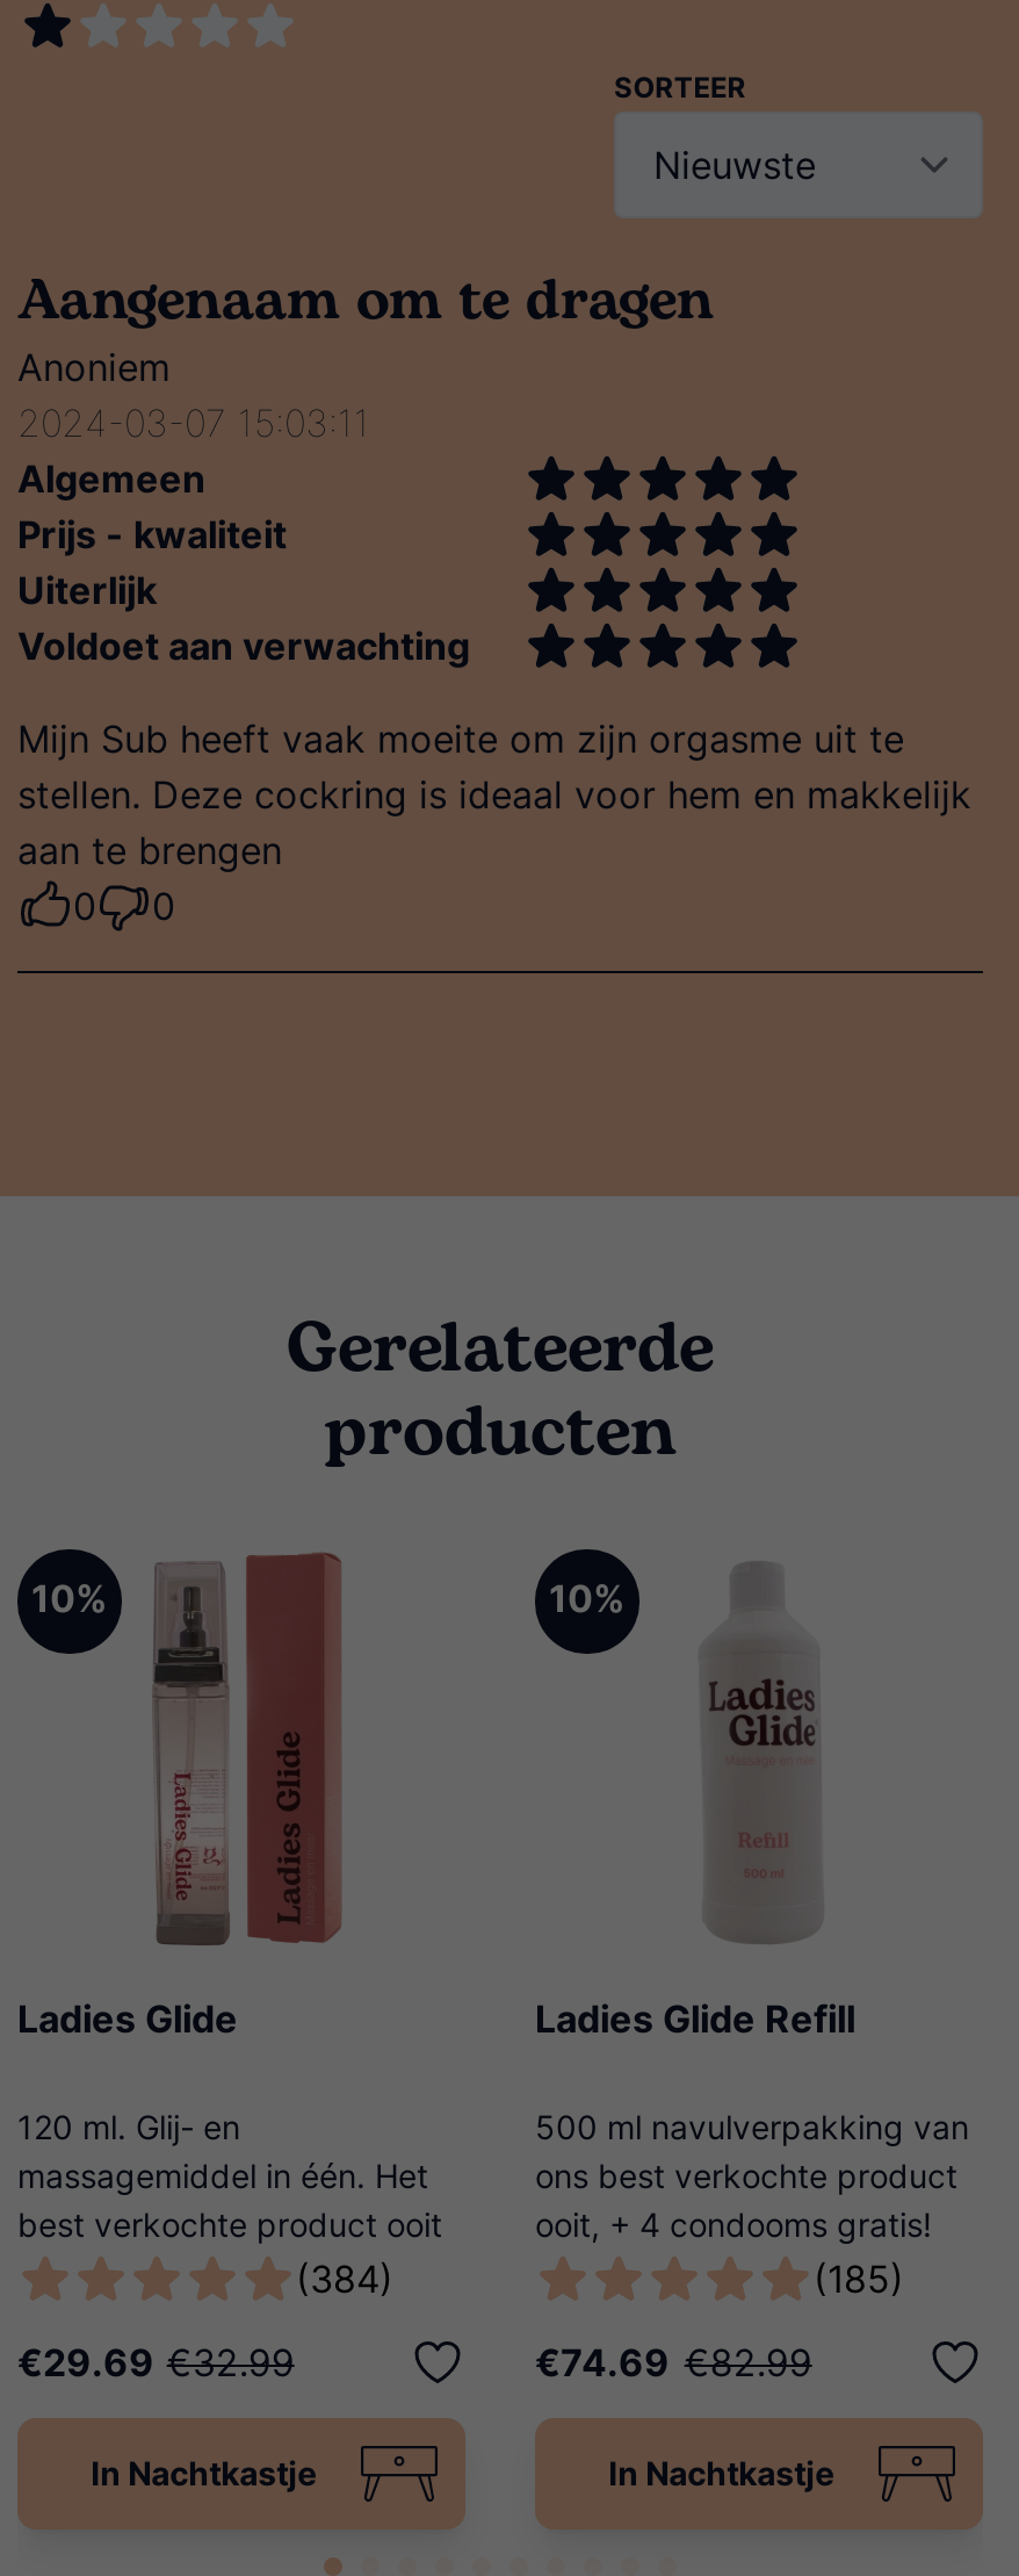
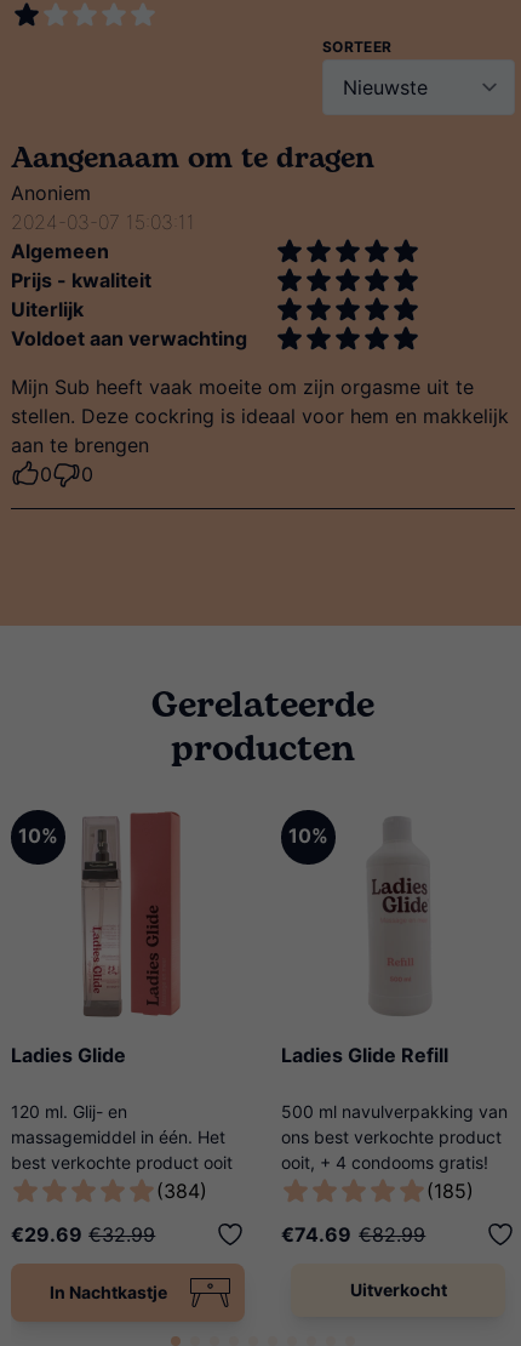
[608,2453,834,2493] In Nachtkastje -> [350,1280,446,1300] Uitverkocht

